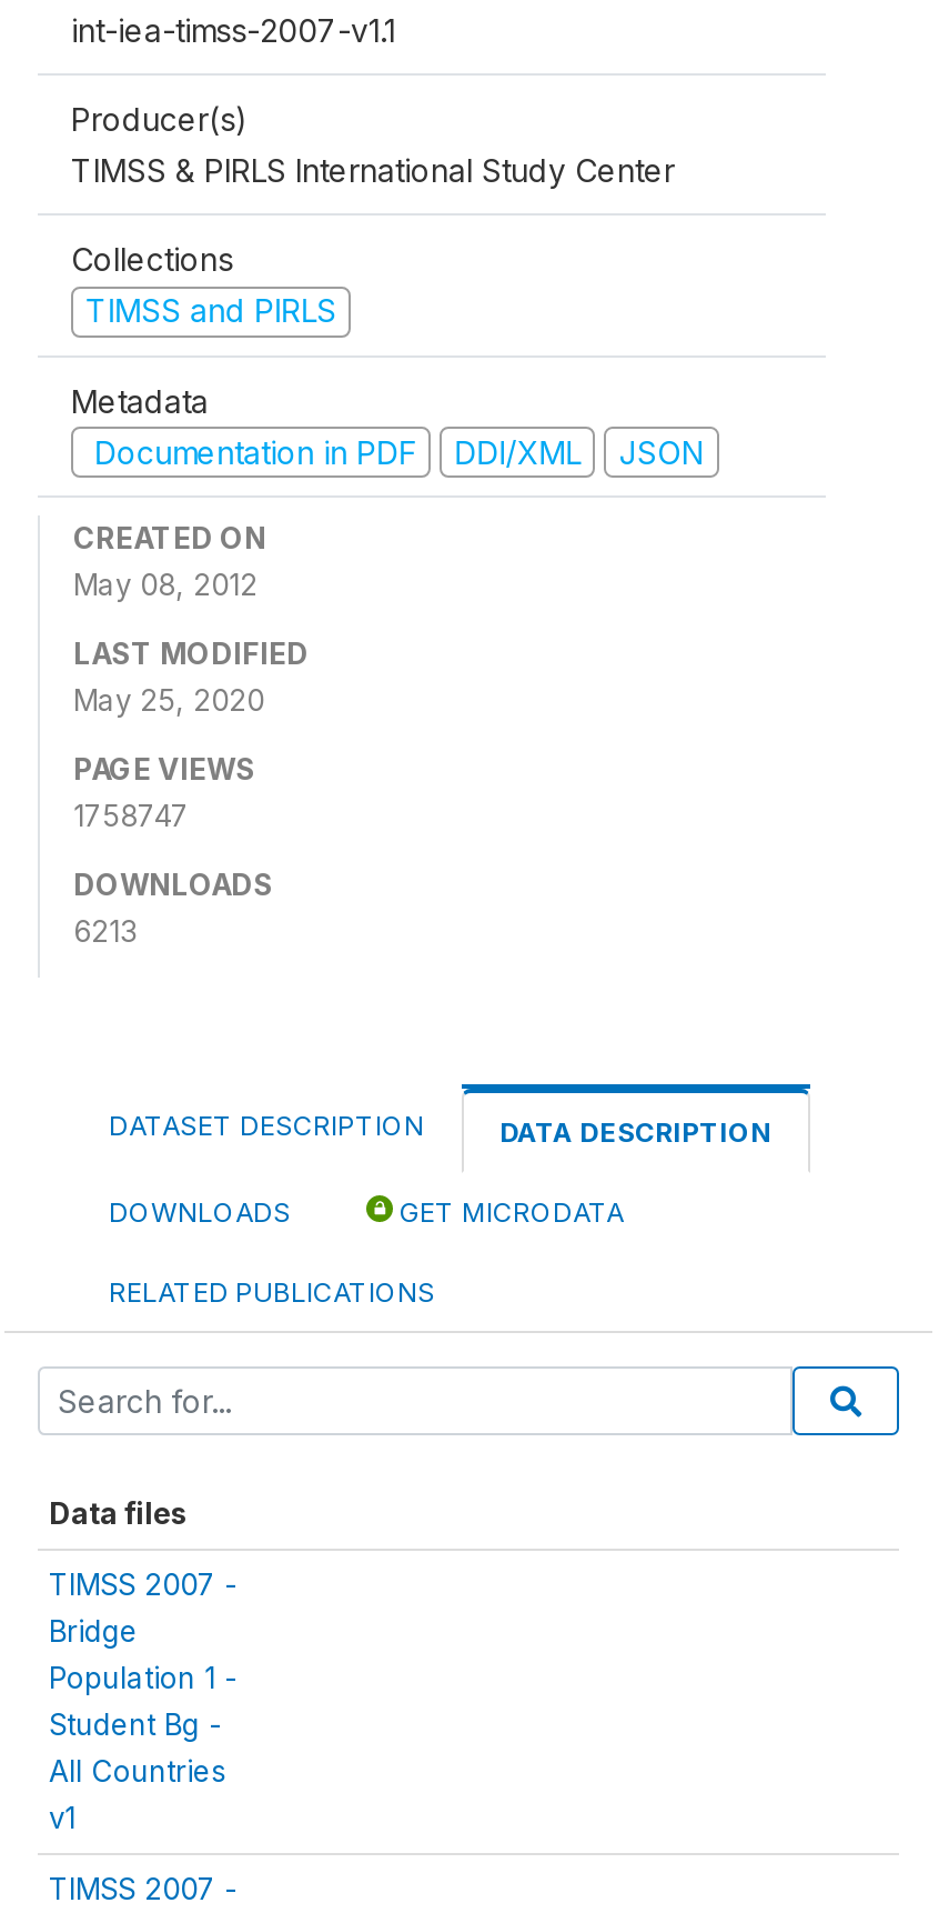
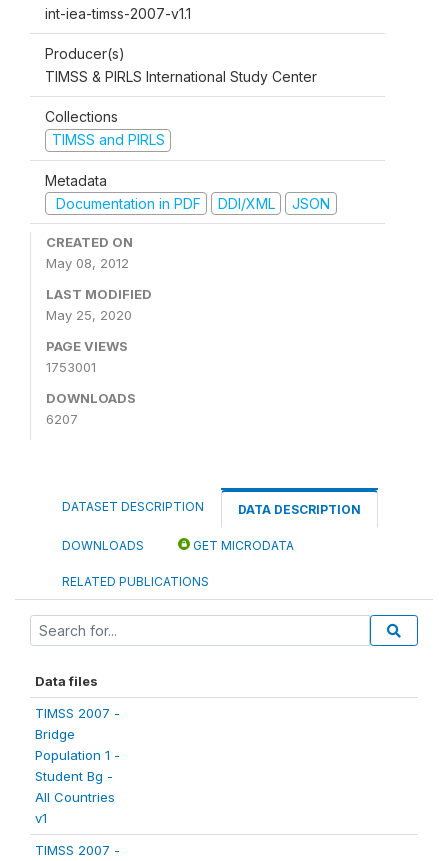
[73,798,189,833] 1758747 -> [46,359,96,375] 1753001
[73,913,138,949] 6213 -> [46,411,78,427] 6207

